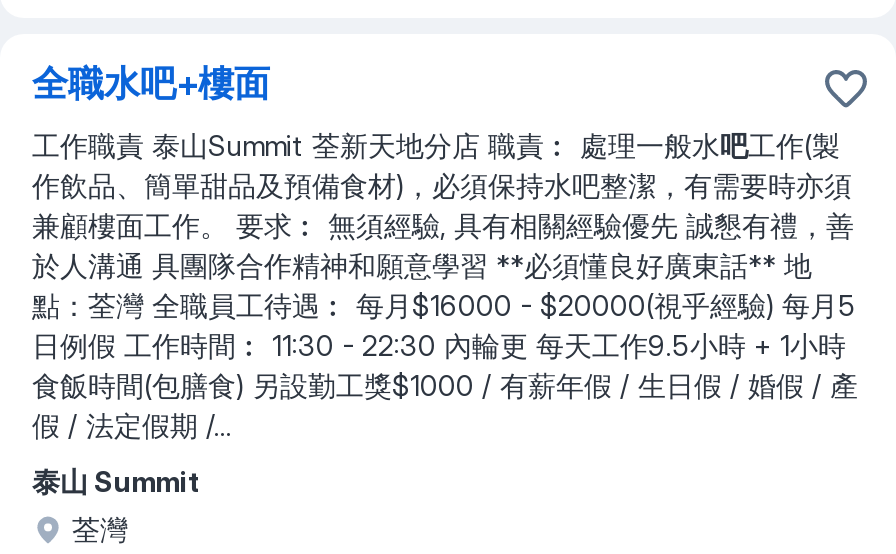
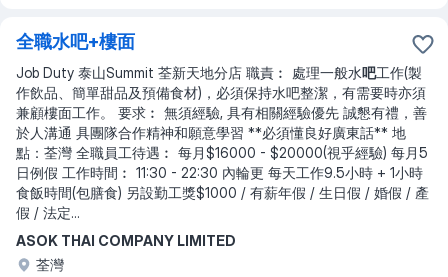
[32,128,840,162] 工作職責 泰山Summit 荃新天地分店 職責︰ 處理一般水吧工作(製 -> [16,64,422,81] Job Duty 泰山Summit 荃新天地分店 職責︰ 處理一般水吧工作(製
[32,408,240,442] 假 / 法定假期 /... -> [16,204,84,221] 假 / 法定...
[32,464,202,498] 泰山 Summit -> [16,232,236,249] ASOK THAI COMPANY LIMITED

